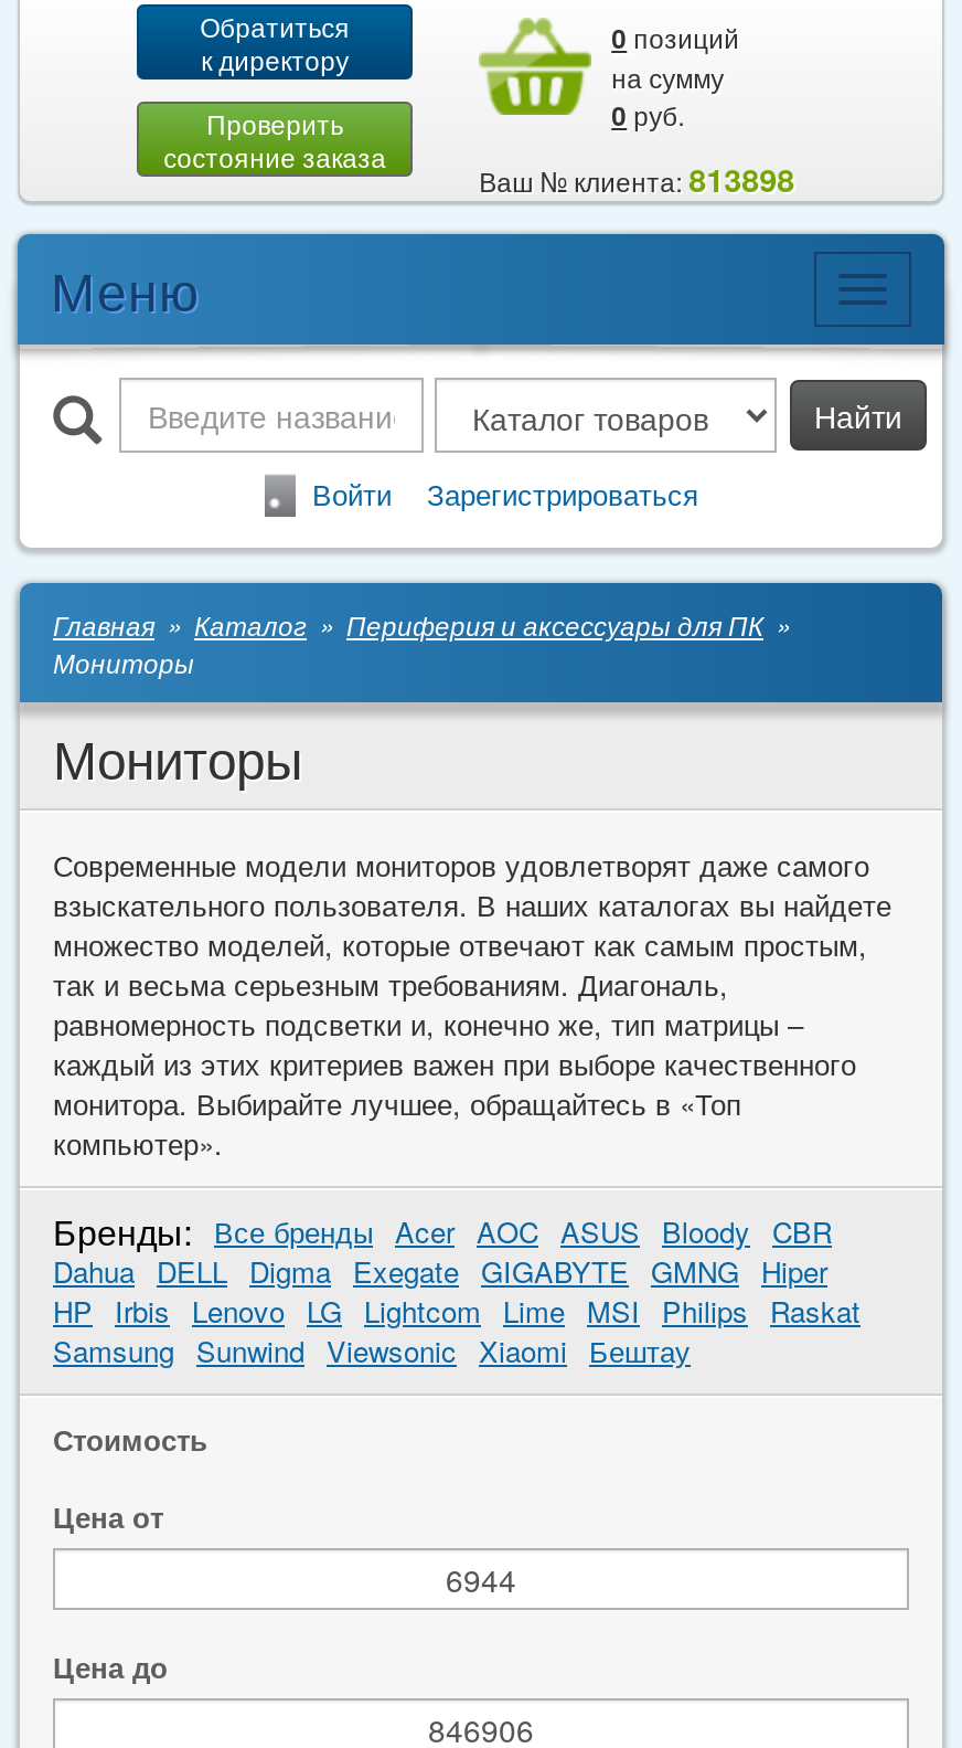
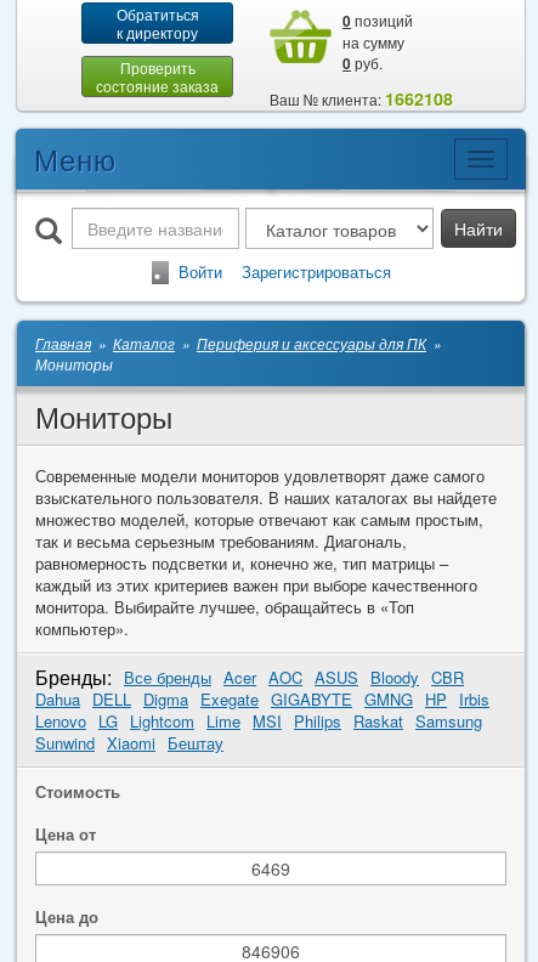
[479,157,795,201] Ваш № клиента: 813898 -> [270,86,453,111] Ваш № клиента: 1662108
[53,1250,861,1371] Dahua DELL Digma Exegate GIGABYTE GMNG Hiper | HP Irbis Lenovo LG Lightcom Lime MSI Philips Raskat | Samsung Sunwind Viewsonic Xiaomi Бештау -> [35,687,489,754] Dahua DELL Digma Exegate GIGABYTE GMNG HP Irbis | Lenovo LG Lightcom Lime MSI Philips Raskat Samsung | Sunwind Xiaomi Бештау

